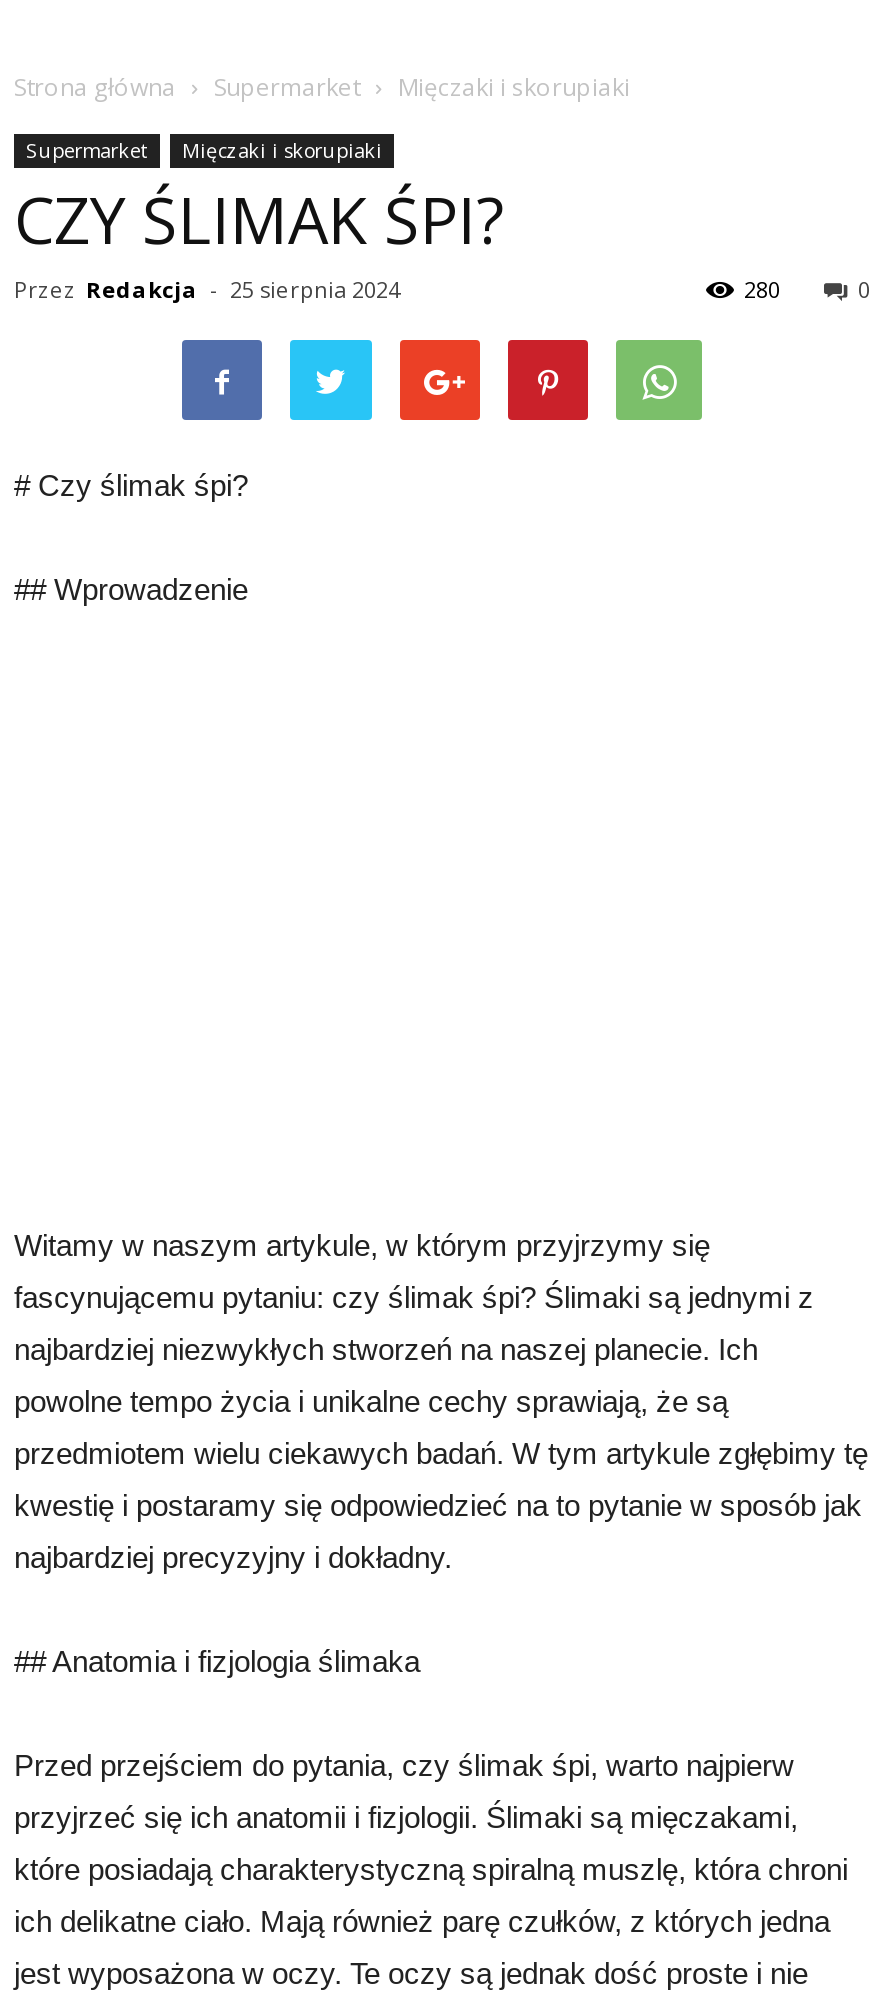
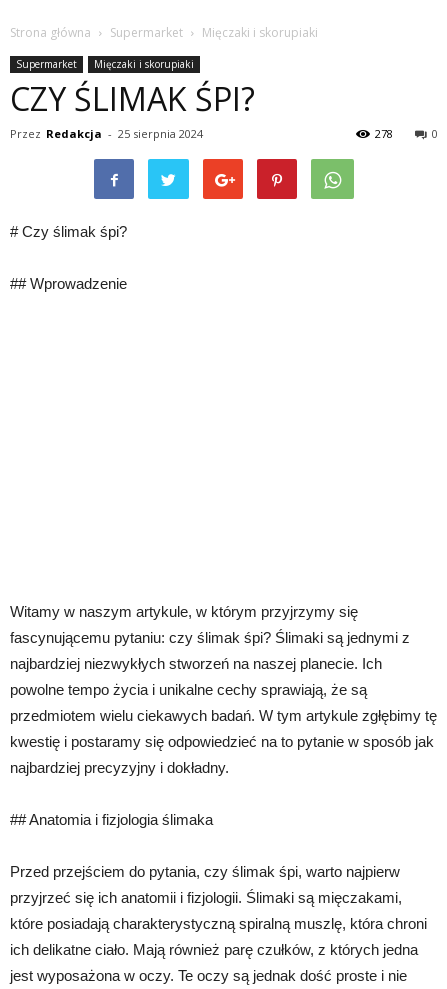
[744,274,780,304] 280 -> [375,126,393,141] 278

